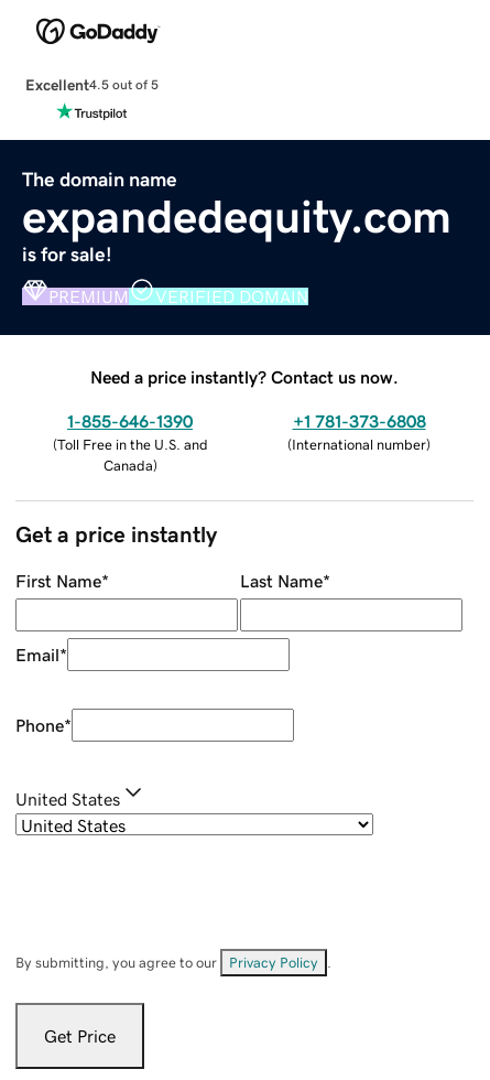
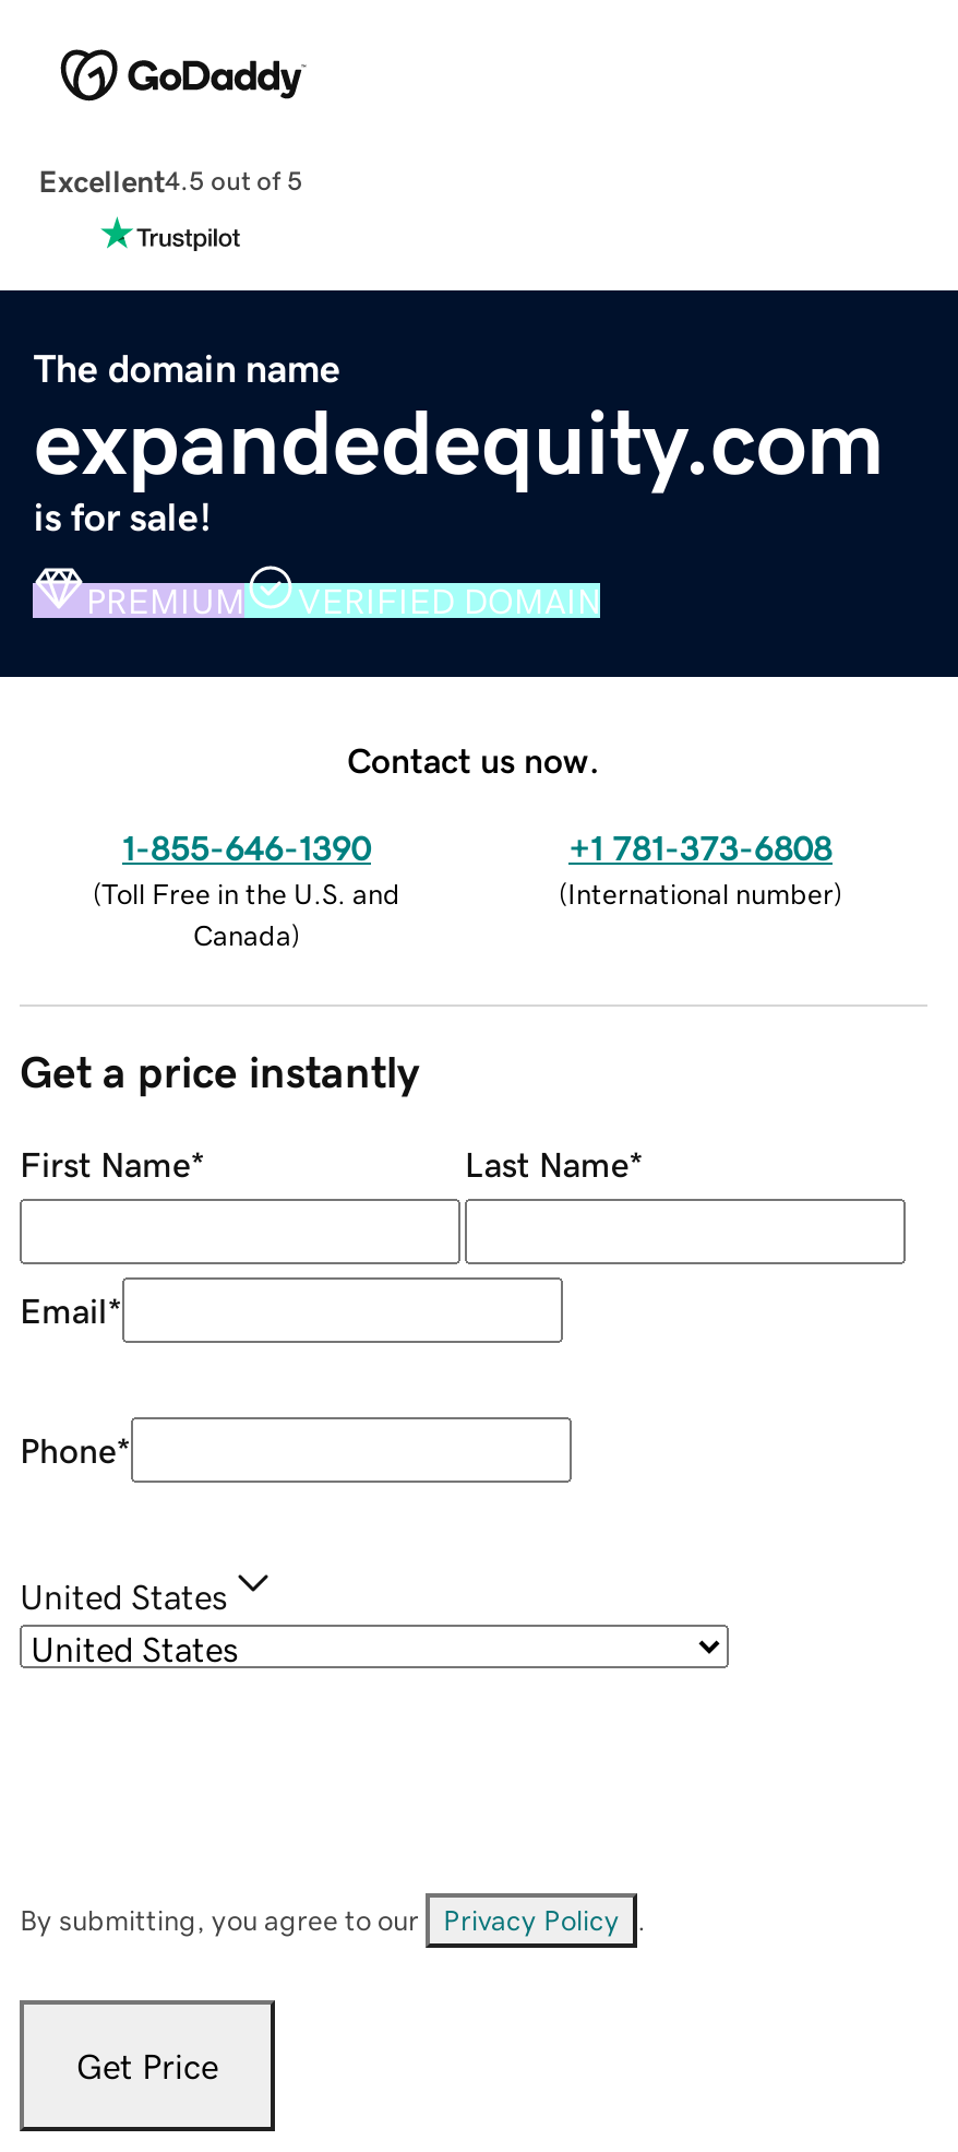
[90,368,399,385] Need a price instantly? Contact us now. -> [347,742,600,777] Contact us now.

